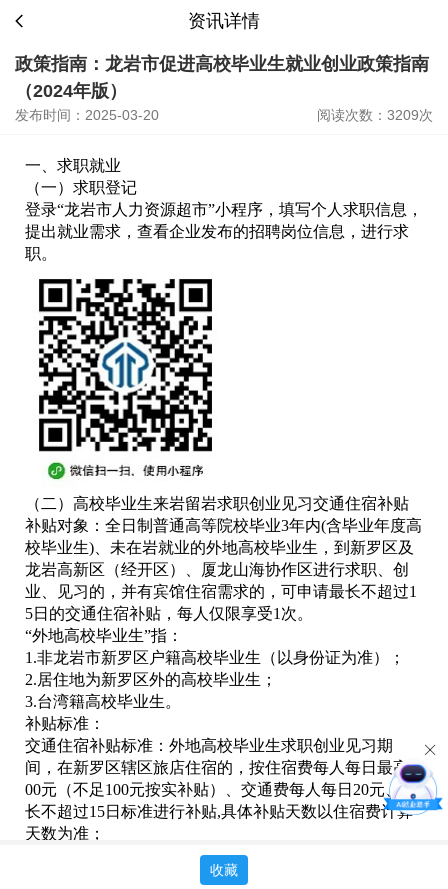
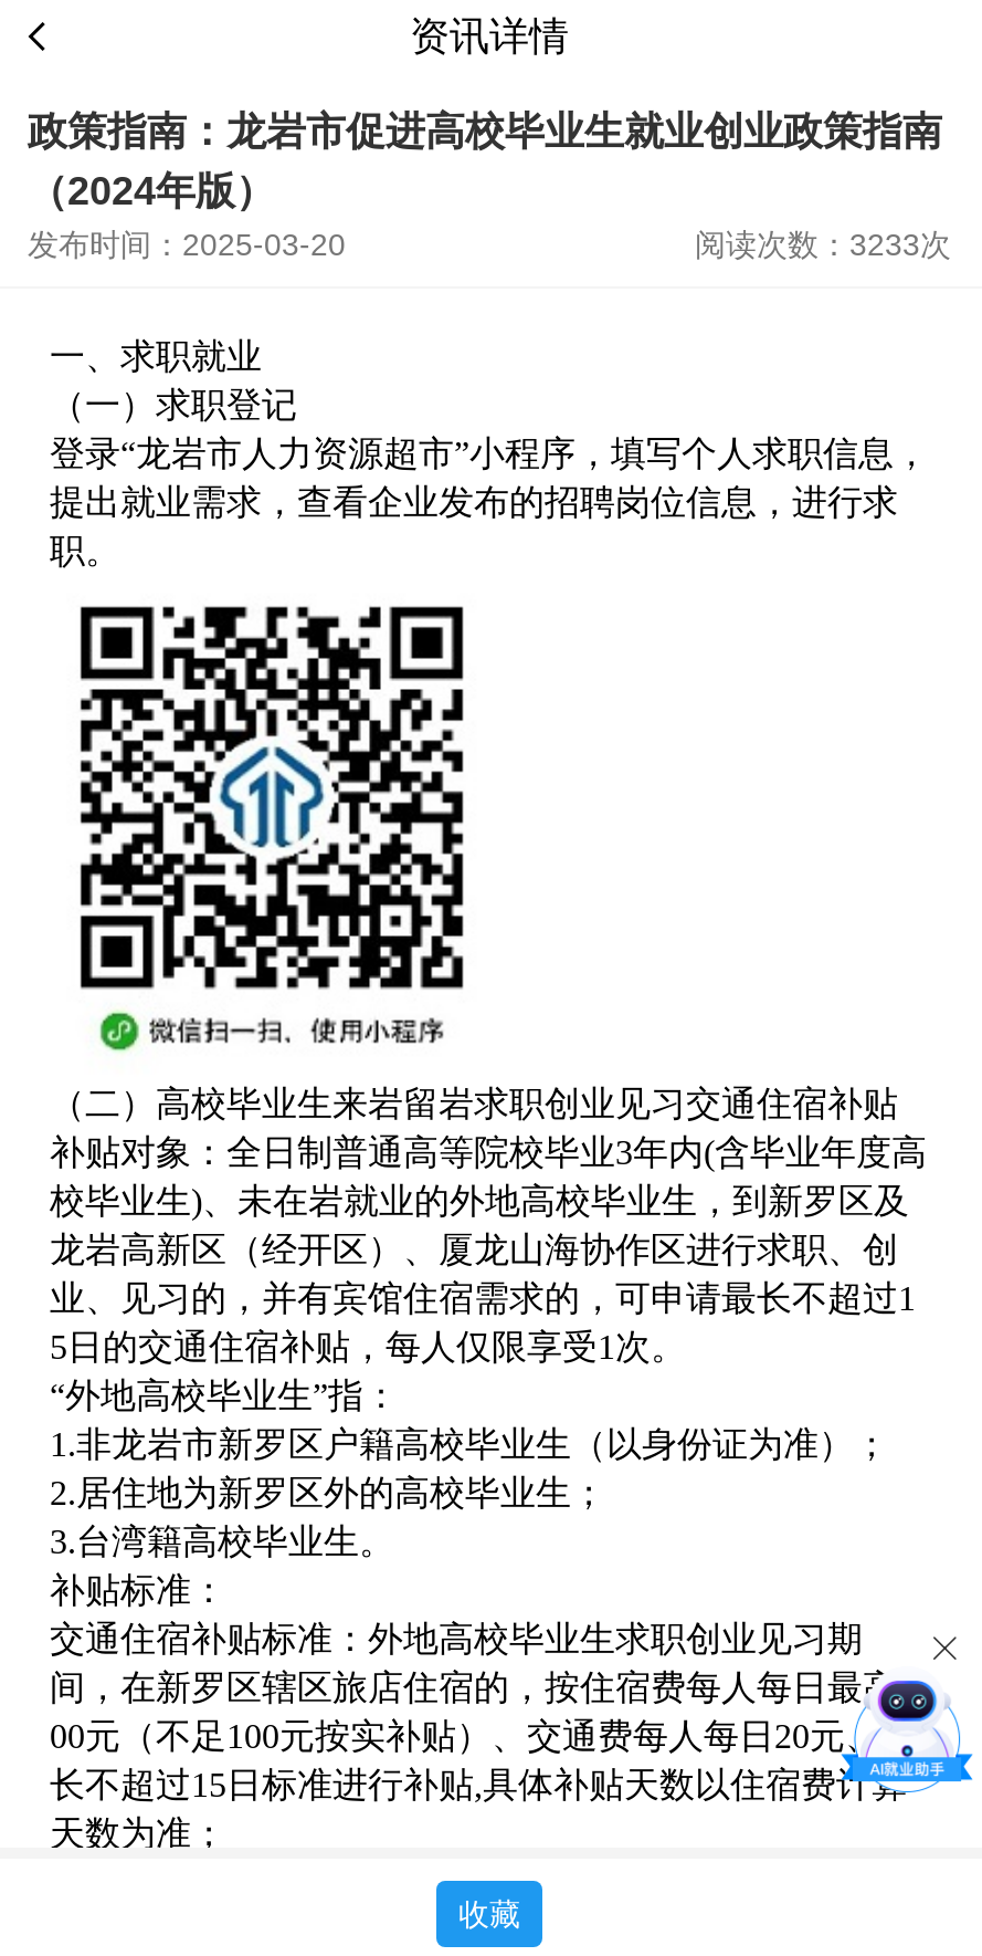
[317,107,433,123] 阅读次数：3209次 -> [695,227,951,262] 阅读次数：3233次

